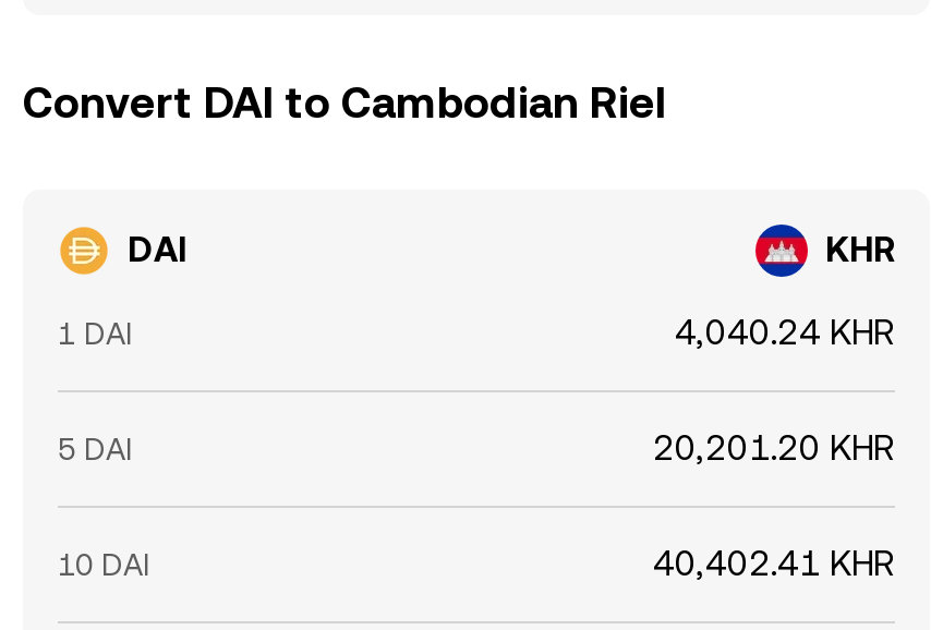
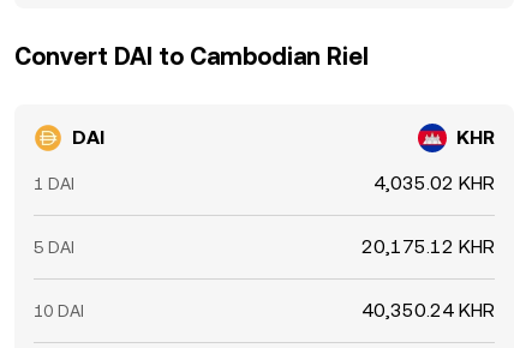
[675,312,895,353] 4,040.24 KHR -> [373,172,495,194] 4,035.02 KHR
[653,427,895,469] 20,201.20 KHR -> [361,235,495,258] 20,175.12 KHR
[653,543,895,584] 40,402.41 KHR -> [361,299,495,322] 40,350.24 KHR

